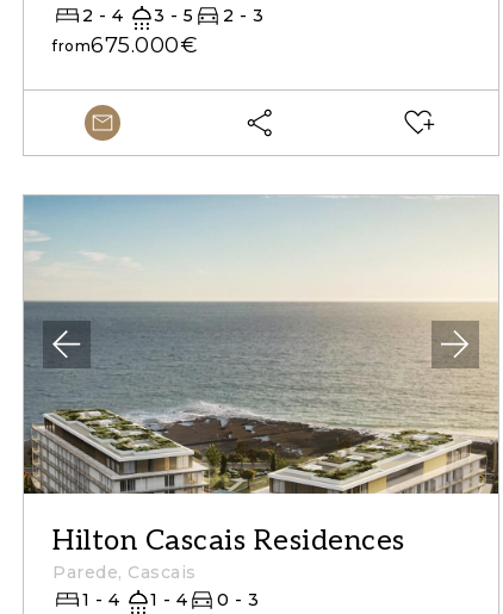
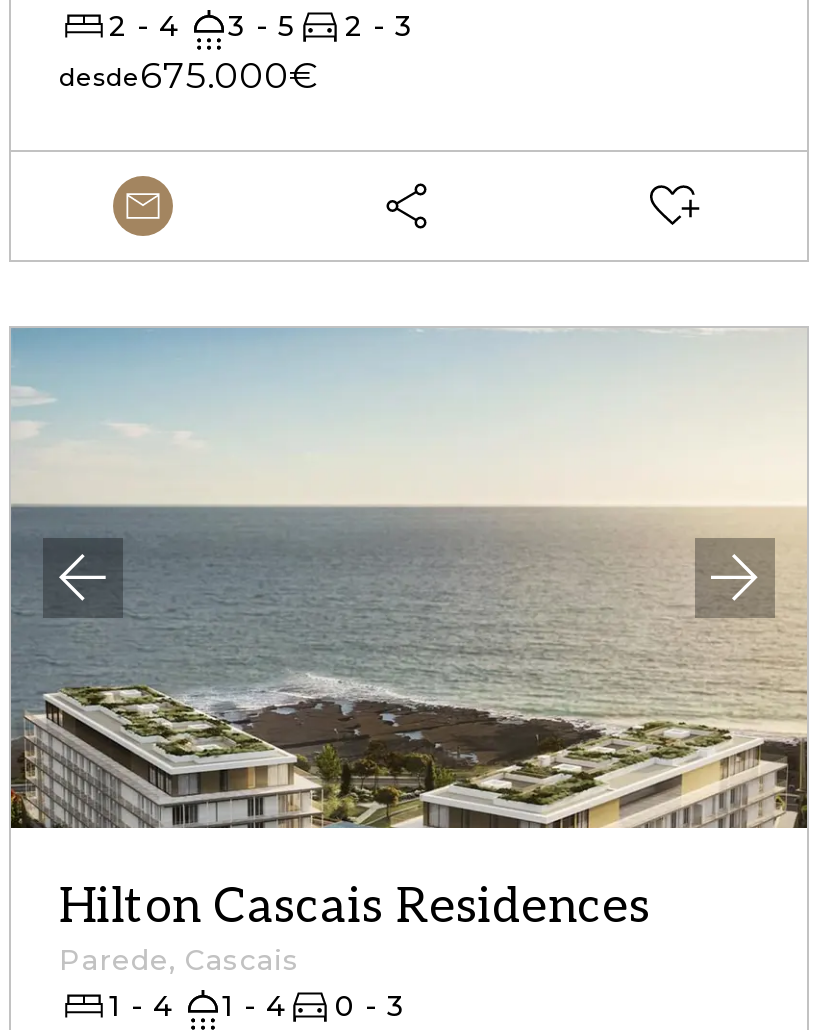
[52,32,198,58] from675.000€ -> [59,54,320,98] desde675.000€

